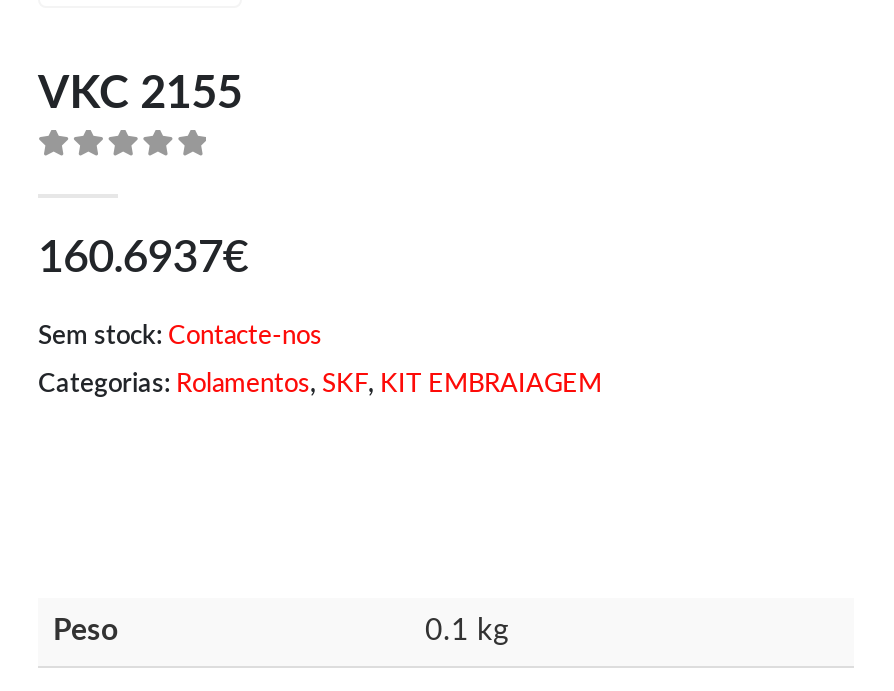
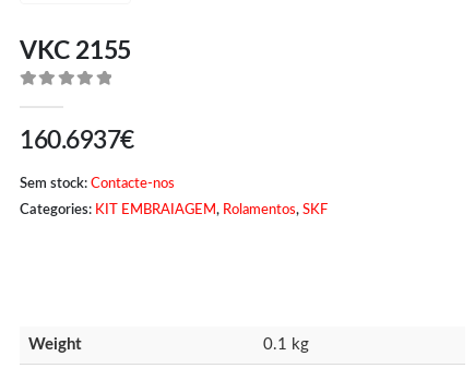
[38,372,602,398] Categorias: Rolamentos, SKF, KIT EMBRAIAGEM -> [20,203,328,217] Categories: KIT EMBRAIAGEM, Rolamentos, SKF
[53,615,119,645] Peso -> [28,336,81,352] Weight

